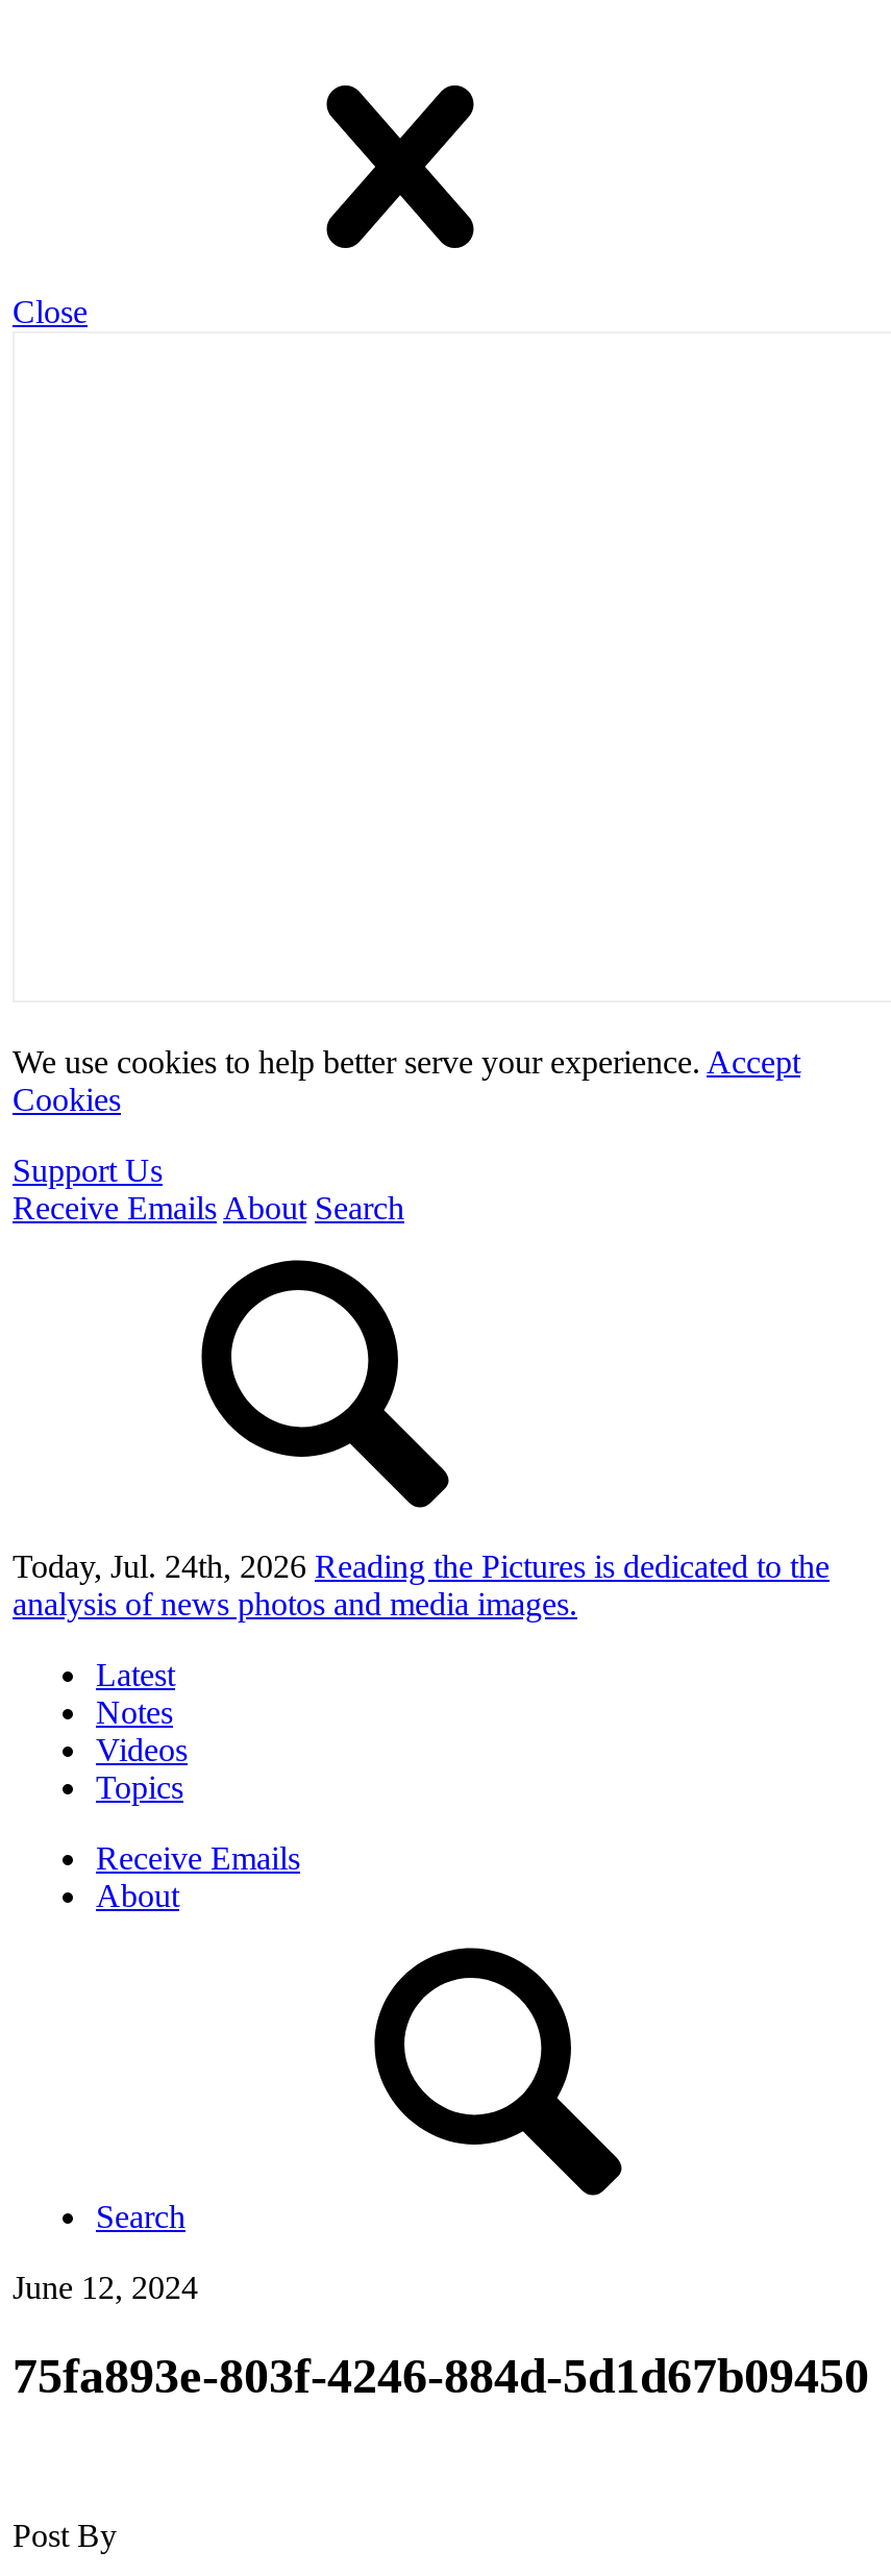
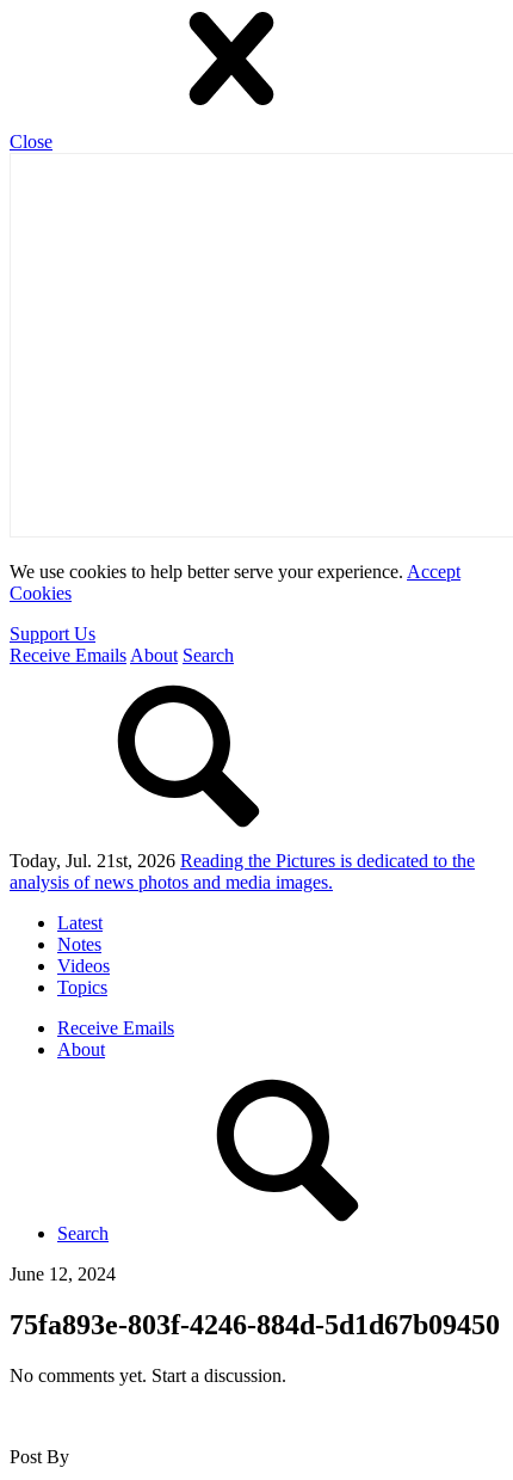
[13,1549,830,1584] Today, Jul. 24th, 2026 Reading the Pictures is dedicated to the -> [10,850,475,871] Today, Jul. 21st, 2026 Reading the Pictures is dedicated to the
none -> [10,1365,286,1385] No comments yet. Start a discussion.

